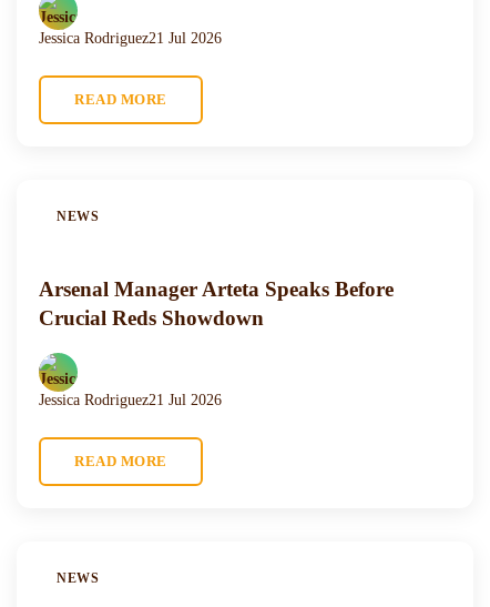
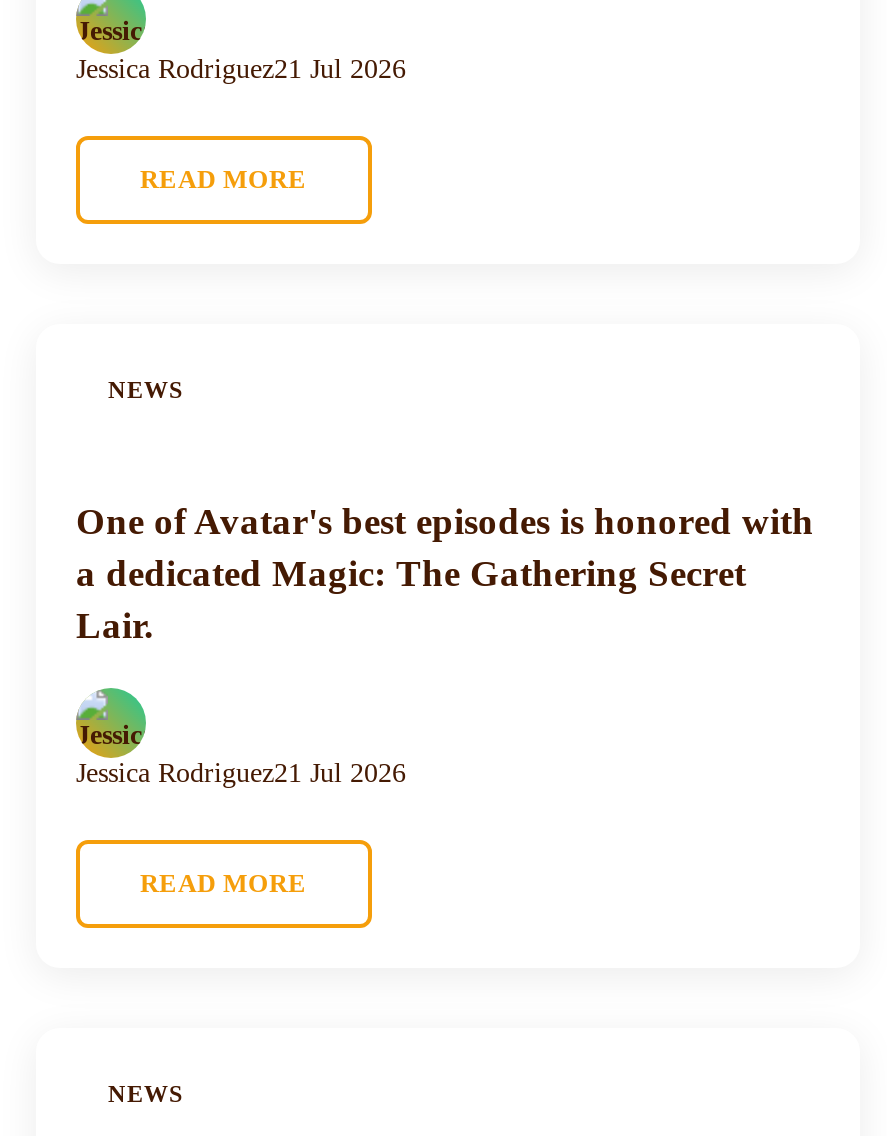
[39,277,394,329] Arsenal Manager Arteta Speaks Before | Crucial Reds Showdown -> [76,499,814,645] One of Avatar's best episodes is honored with | a dedicated Magic: The Gathering Secret | Lair.

